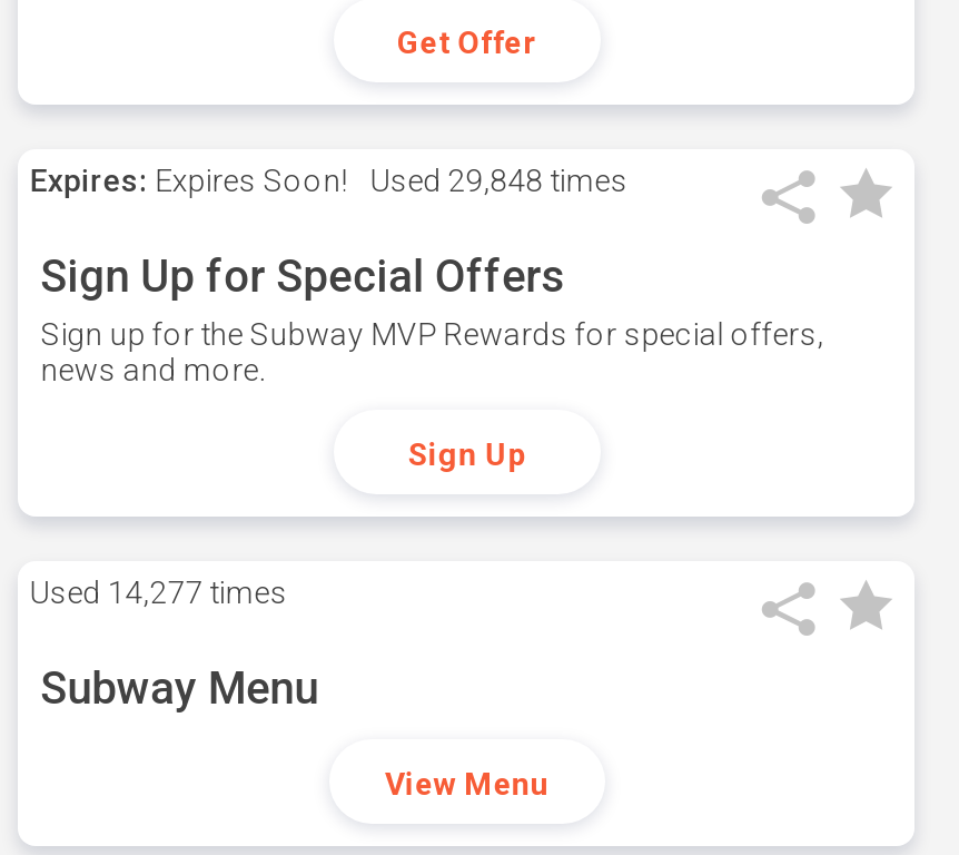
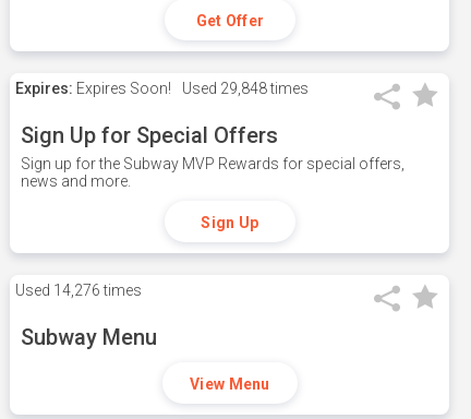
[30,574,288,610] Used 14,277 times -> [16,282,142,299] Used 14,276 times

